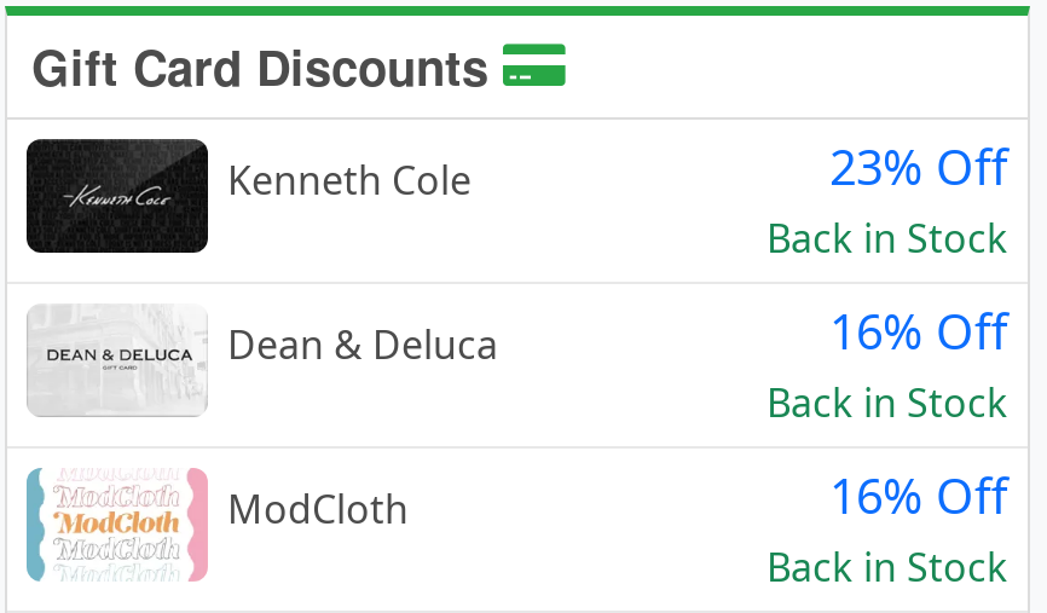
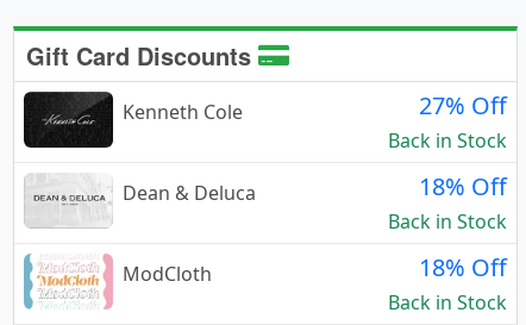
[829,135,1008,200] 23% Off -> [419,90,507,122] 27% Off
[829,300,1008,365] 16% Off -> [419,171,507,203] 18% Off
[829,464,1008,529] 16% Off -> [419,252,507,284] 18% Off

